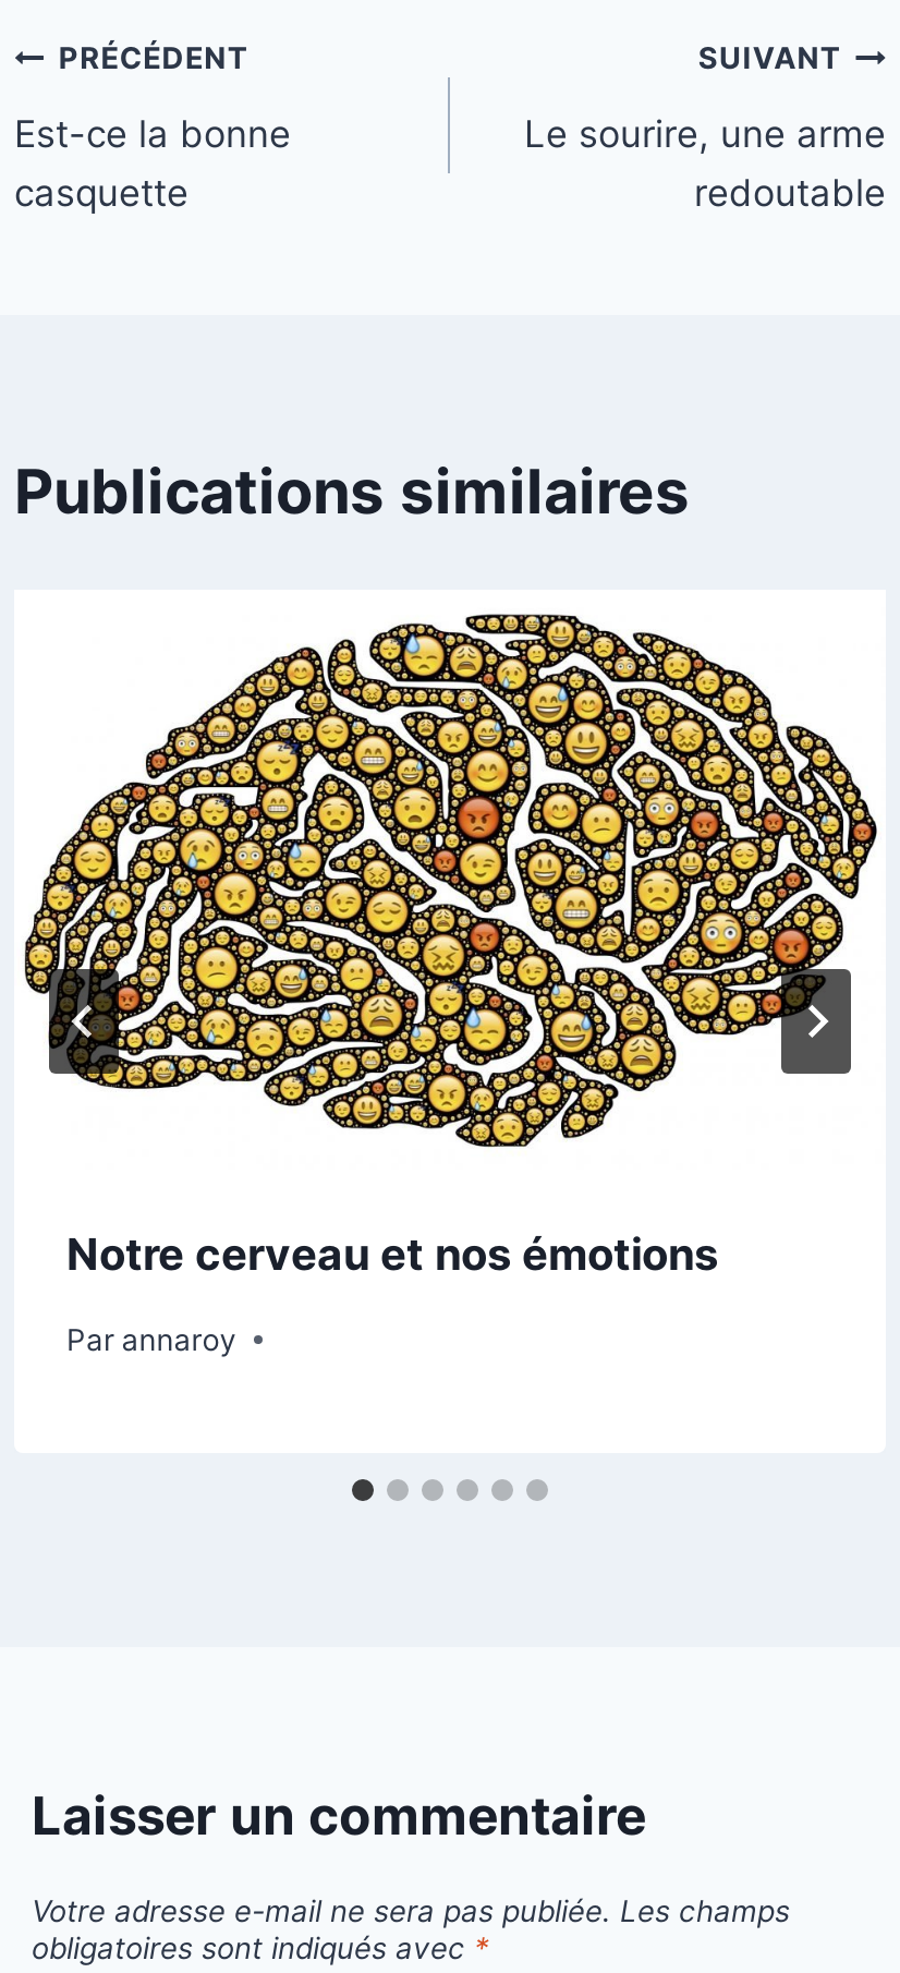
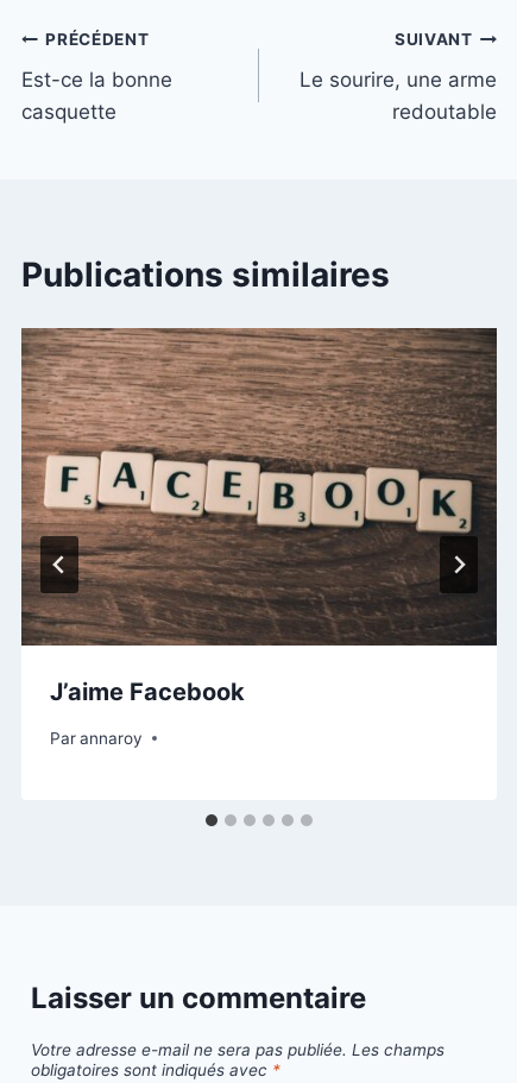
[14,589,886,1282] [image] | Notre cerveau et nos émotions -> [20,327,498,706] [image] | J’aime Facebook

